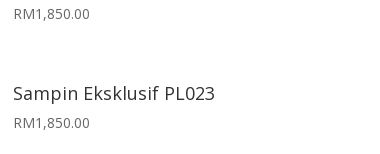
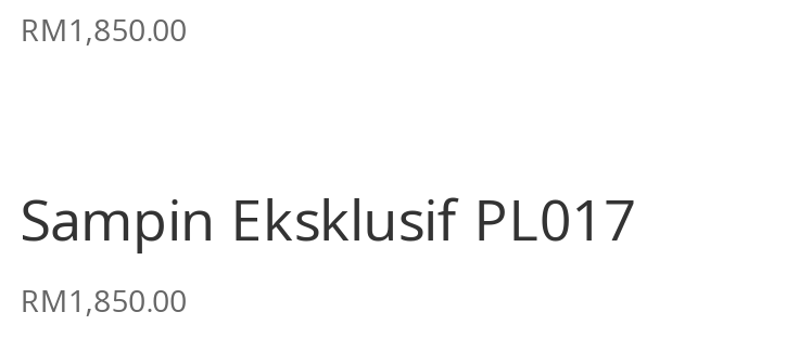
[13,81,215,105] Sampin Eksklusif PL023 -> [20,180,637,258] Sampin Eksklusif PL017

